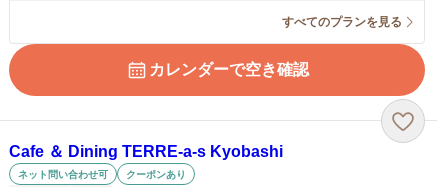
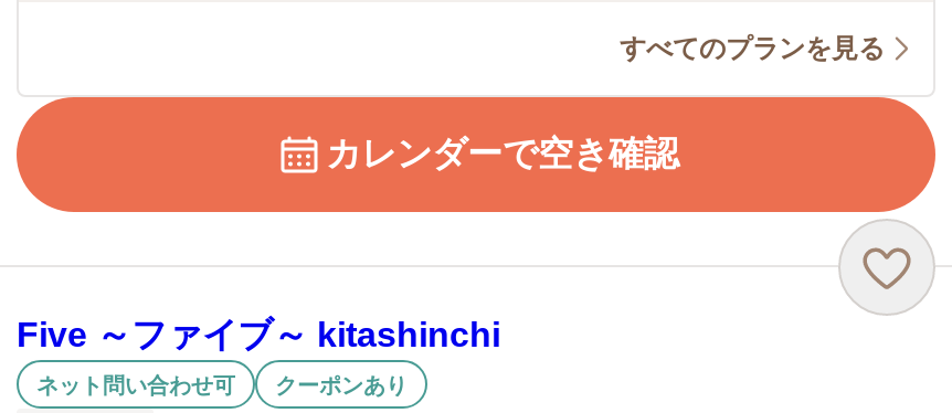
[9,143,283,160] Cafe ＆ Dining TERRE‐a‐s Kyobashi -> [17,316,500,353] Five ～ファイブ～ kitashinchi

